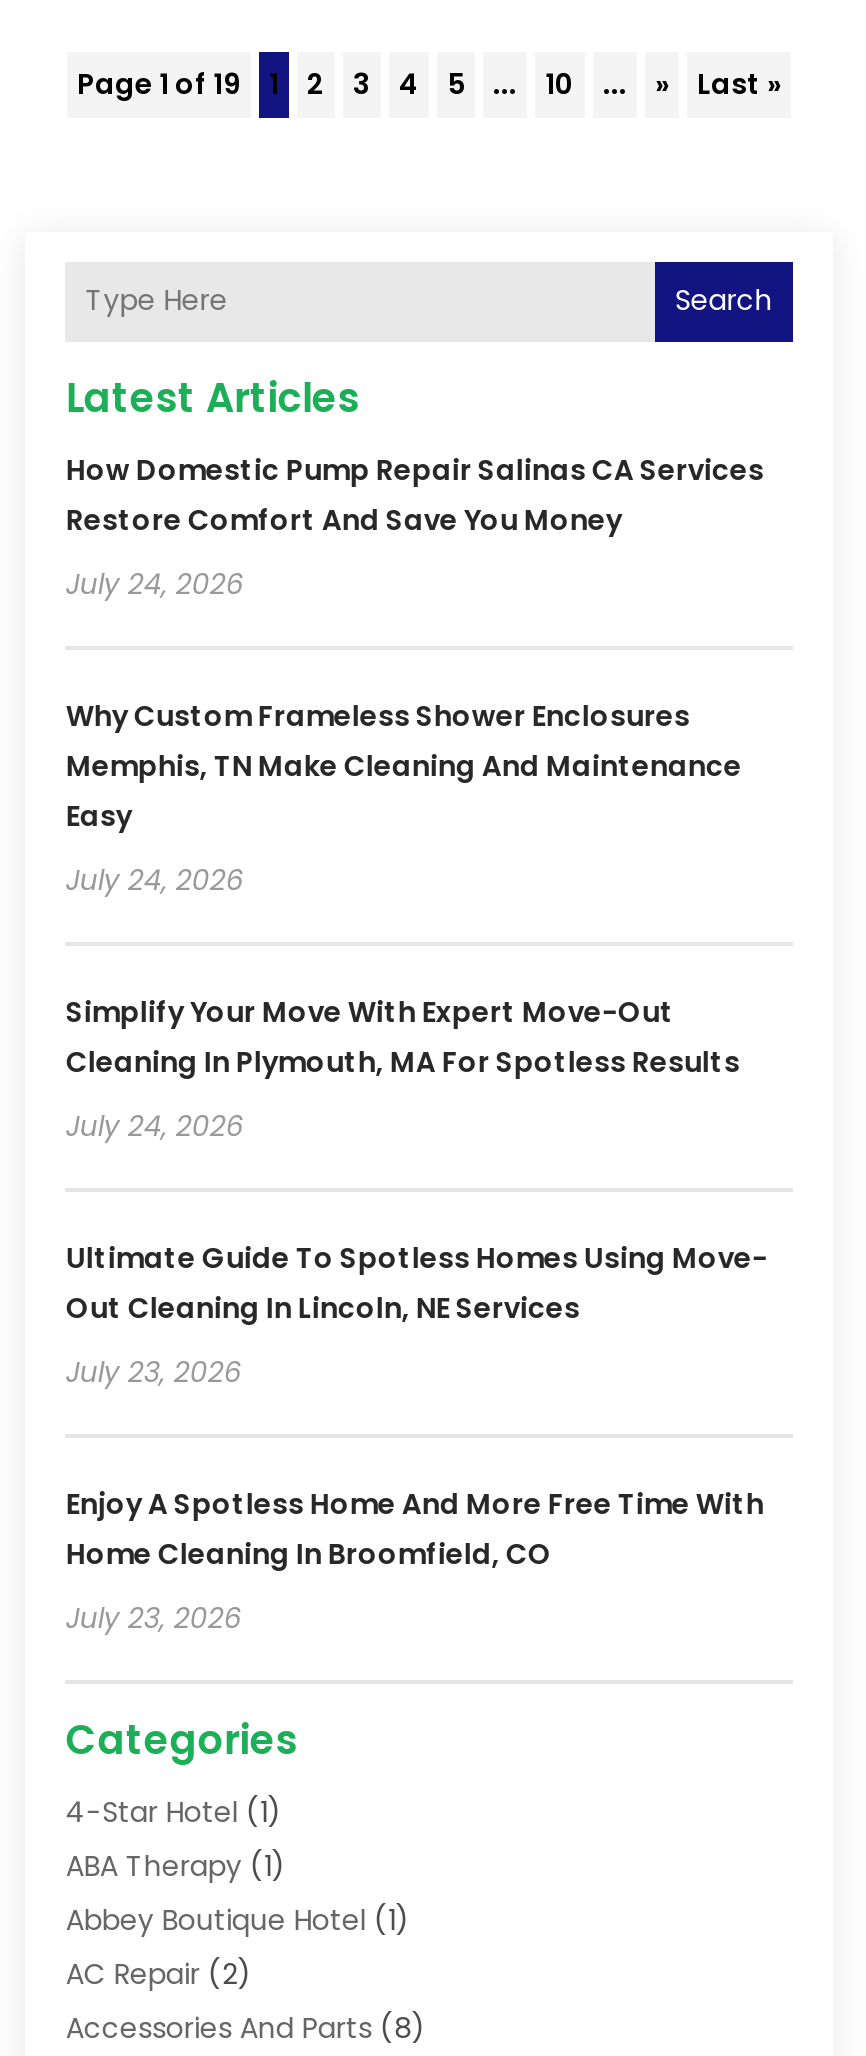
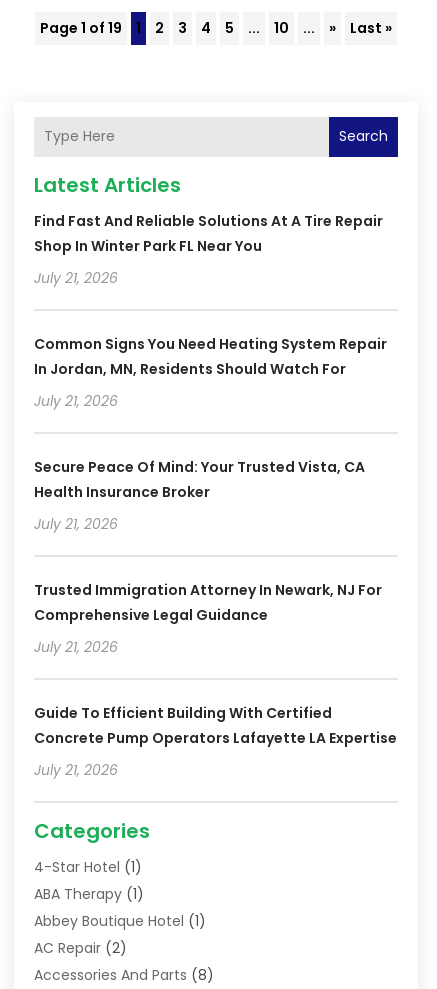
[66,449,764,539] How Domestic Pump Repair Salinas CA Services | Restore Comfort And Save You Money -> [34,211,383,256] Find Fast And Reliable Solutions At A Tire Repair | Shop In Winter Park FL Near You
[66,563,244,603] July 24, 2026 -> [34,268,118,288] July 21, 2026
[66,695,742,835] Why Custom Frameless Shower Enclosures | Memphis, TN Make Cleaning And Maintenance | Easy -> [34,334,387,379] Common Signs You Need Heating System Repair | In Jordan, MN, Residents Should Watch For
[66,859,244,899] July 24, 2026 -> [34,391,118,411] July 21, 2026
[66,991,740,1081] Simplify Your Move With Expert Move-Out | Cleaning In Plymouth, MA For Spotless Results -> [34,457,365,502] Secure Peace Of Mind: Your Trusted Vista, CA | Health Insurance Broker
[66,1105,244,1145] July 24, 2026 -> [34,514,118,534] July 21, 2026
[66,1237,768,1327] Ultimate Guide To Spotless Homes Using Move- | Out Cleaning In Lincoln, NE Services -> [34,580,382,625] Trusted Immigration Attorney In Newark, NJ For | Comprehensive Legal Guidance
[66,1351,242,1391] July 23, 2026 -> [34,637,118,657] July 21, 2026
[66,1483,764,1573] Enjoy A Spotless Home And More Free Time With | Home Cleaning In Broomfield, CO -> [34,703,397,748] Guide To Efficient Building With Certified | Concrete Pump Operators Lafayette LA Expertise
[66,1597,242,1637] July 23, 2026 -> [34,760,118,780] July 21, 2026

